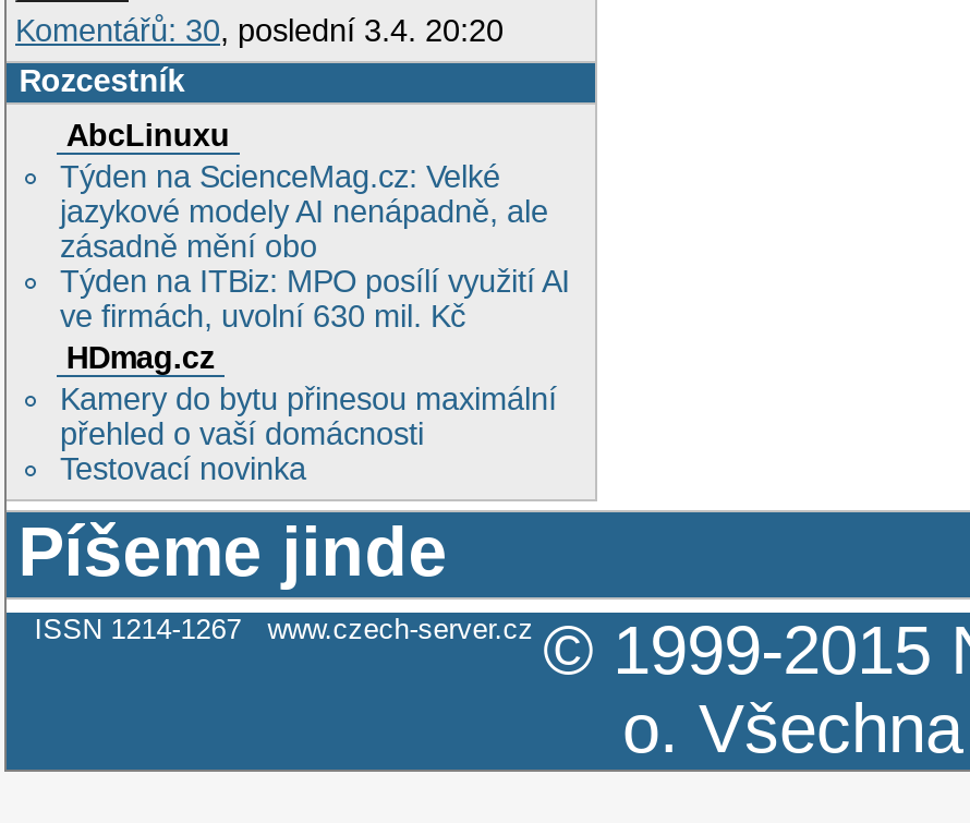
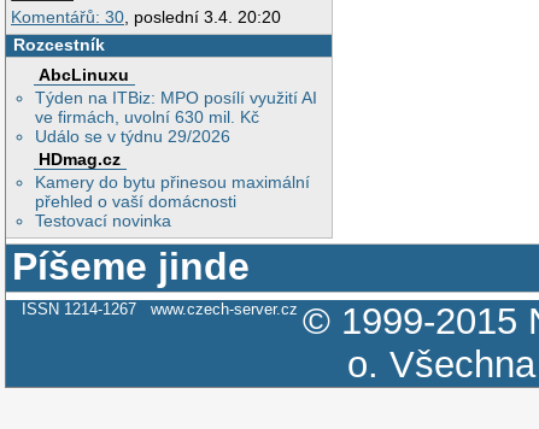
[60,159,548,263] Týden na ScienceMag.cz: Velké | jazykové modely AI nenápadně, ale | zásadně mění obo -> none
moved [60,263,570,333] -> [36,88,318,126]: Týden na ITBiz: MPO posílí využití AI | ve firmách, uvolní 630 mil. Kč
none -> [36,126,231,146] Událo se v týdnu 29/2026

